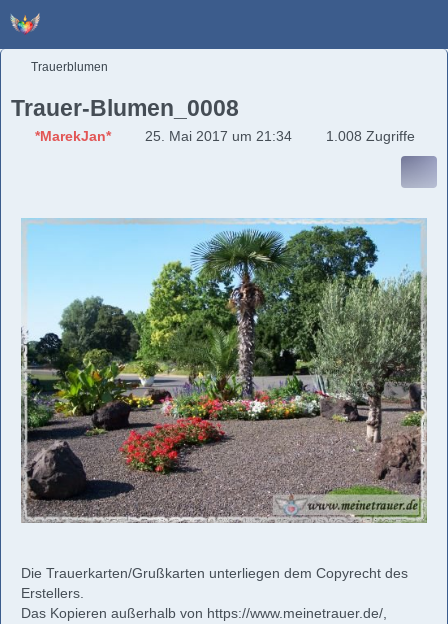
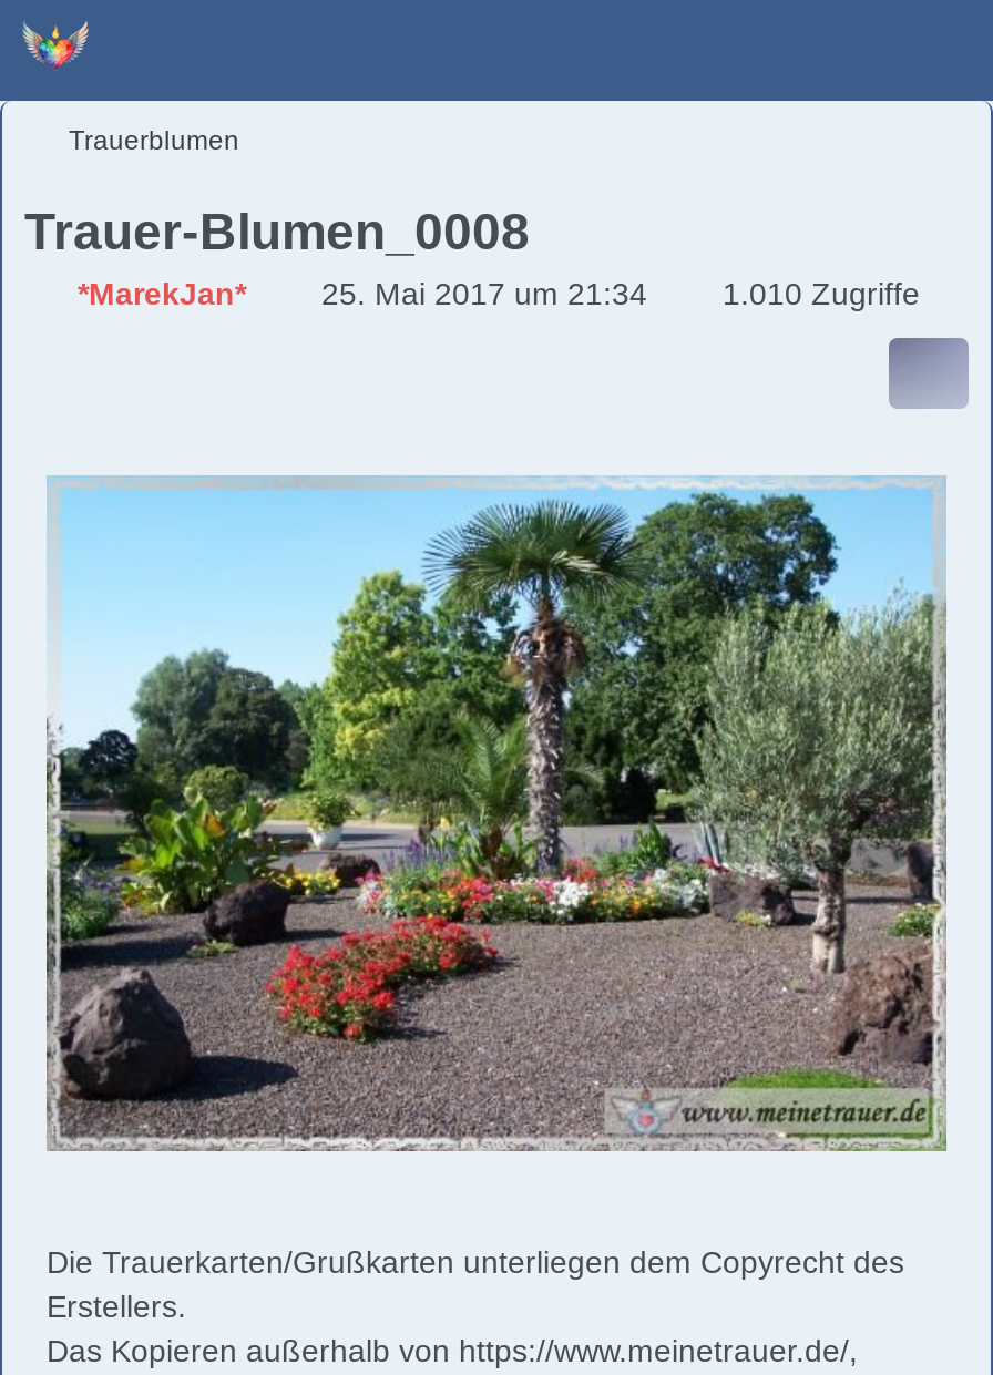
[145,128,415,144] 25. Mai 2017 um 21:34 1.008 Zugriffe -> [321,276,920,311] 25. Mai 2017 um 21:34 1.010 Zugriffe

